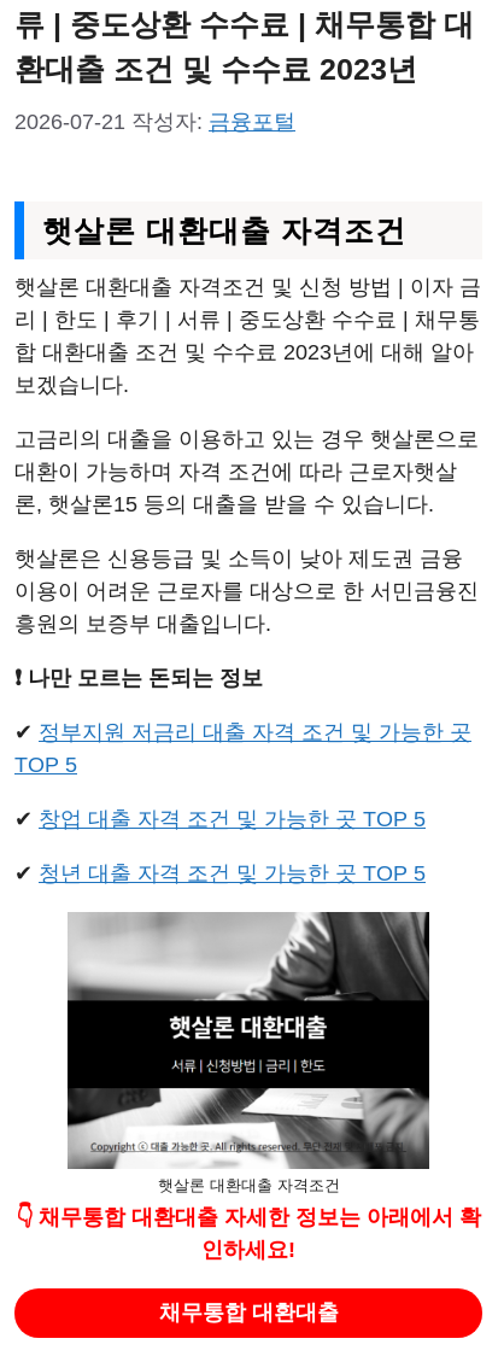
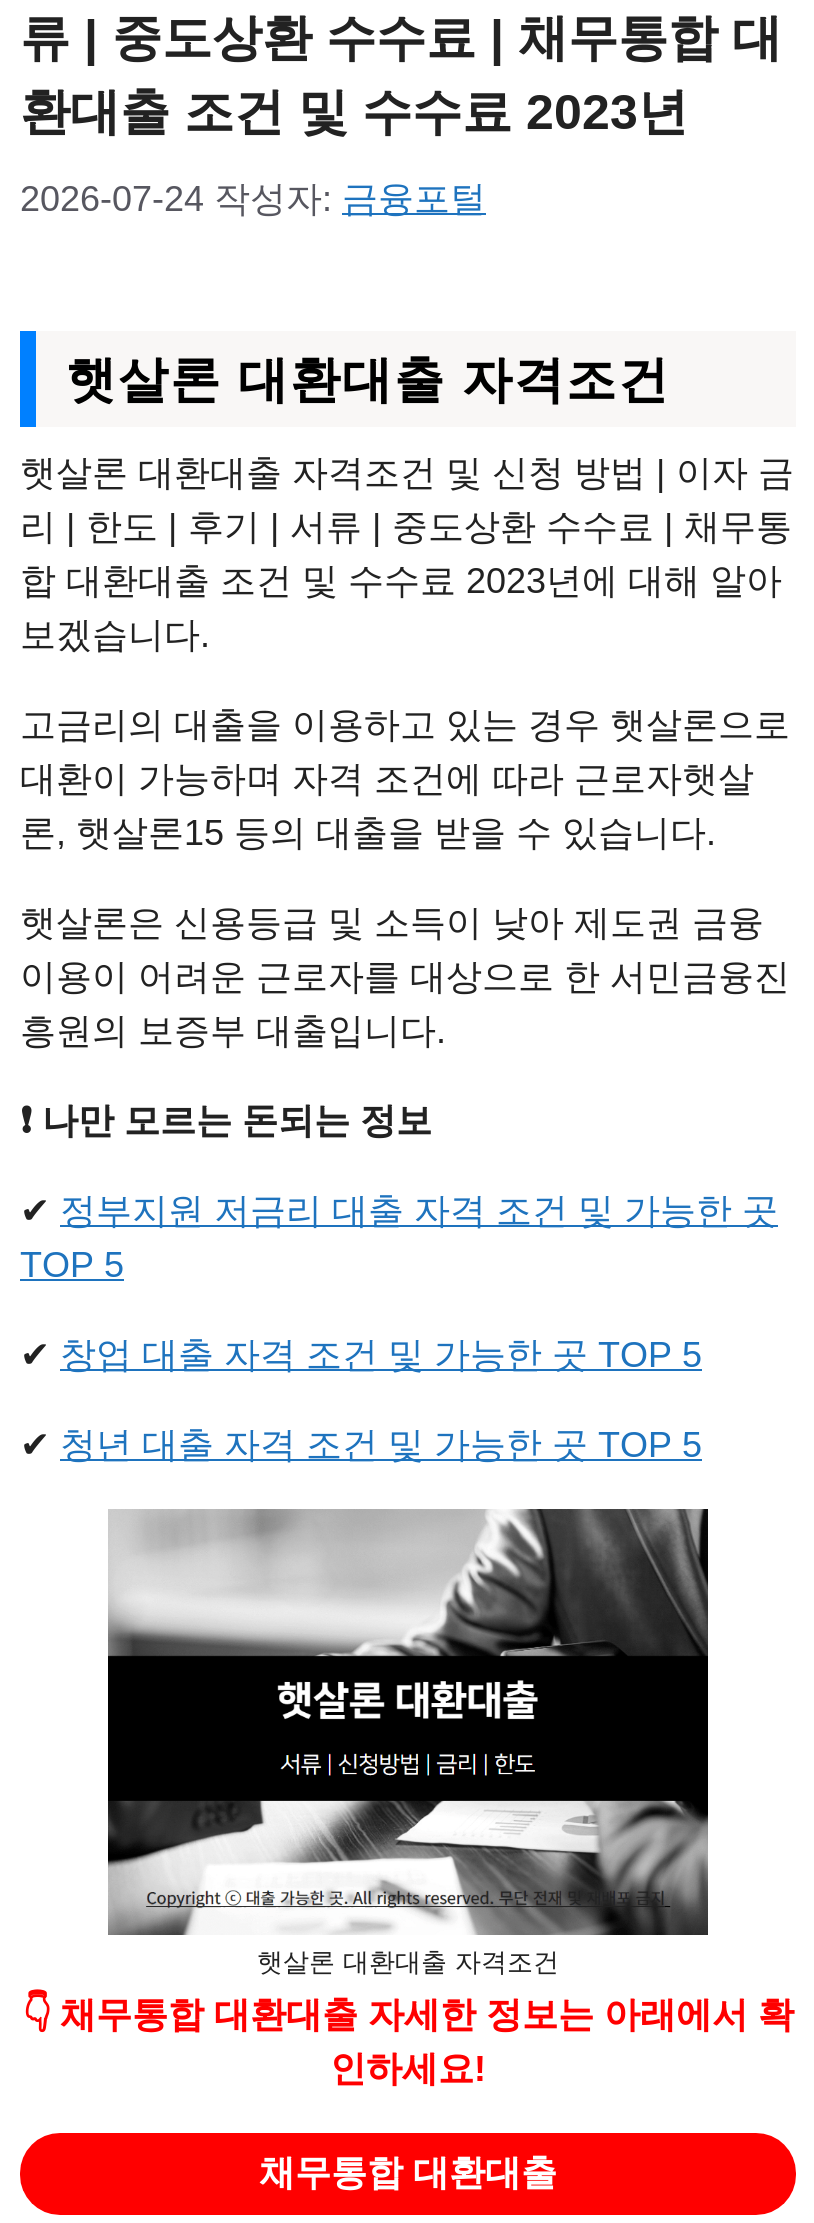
[14,110,295,134] 2026-07-21 작성자: 금융포털 -> [20,179,486,219] 2026-07-24 작성자: 금융포털

